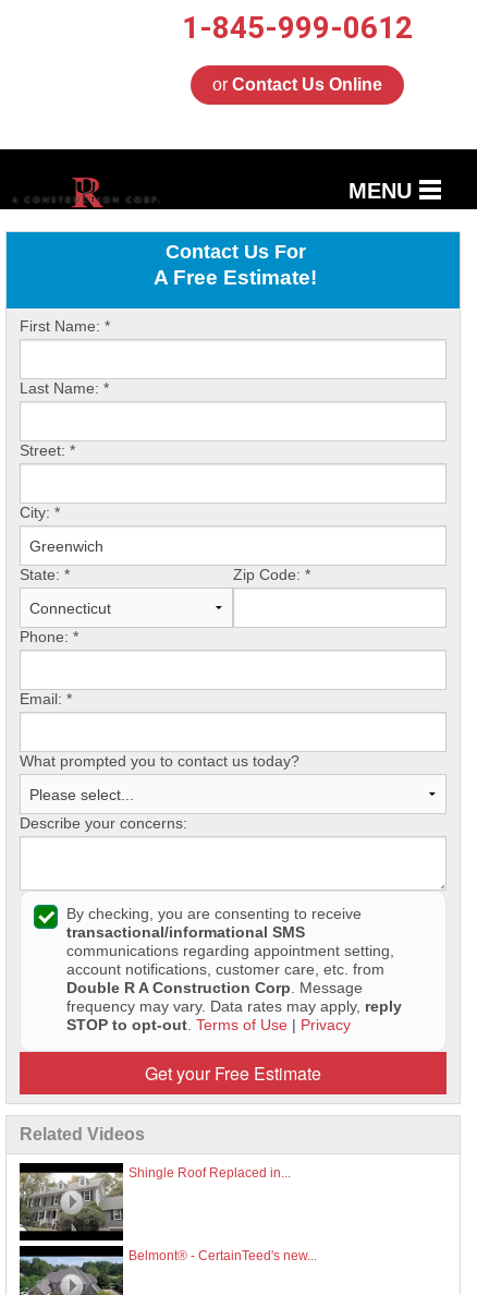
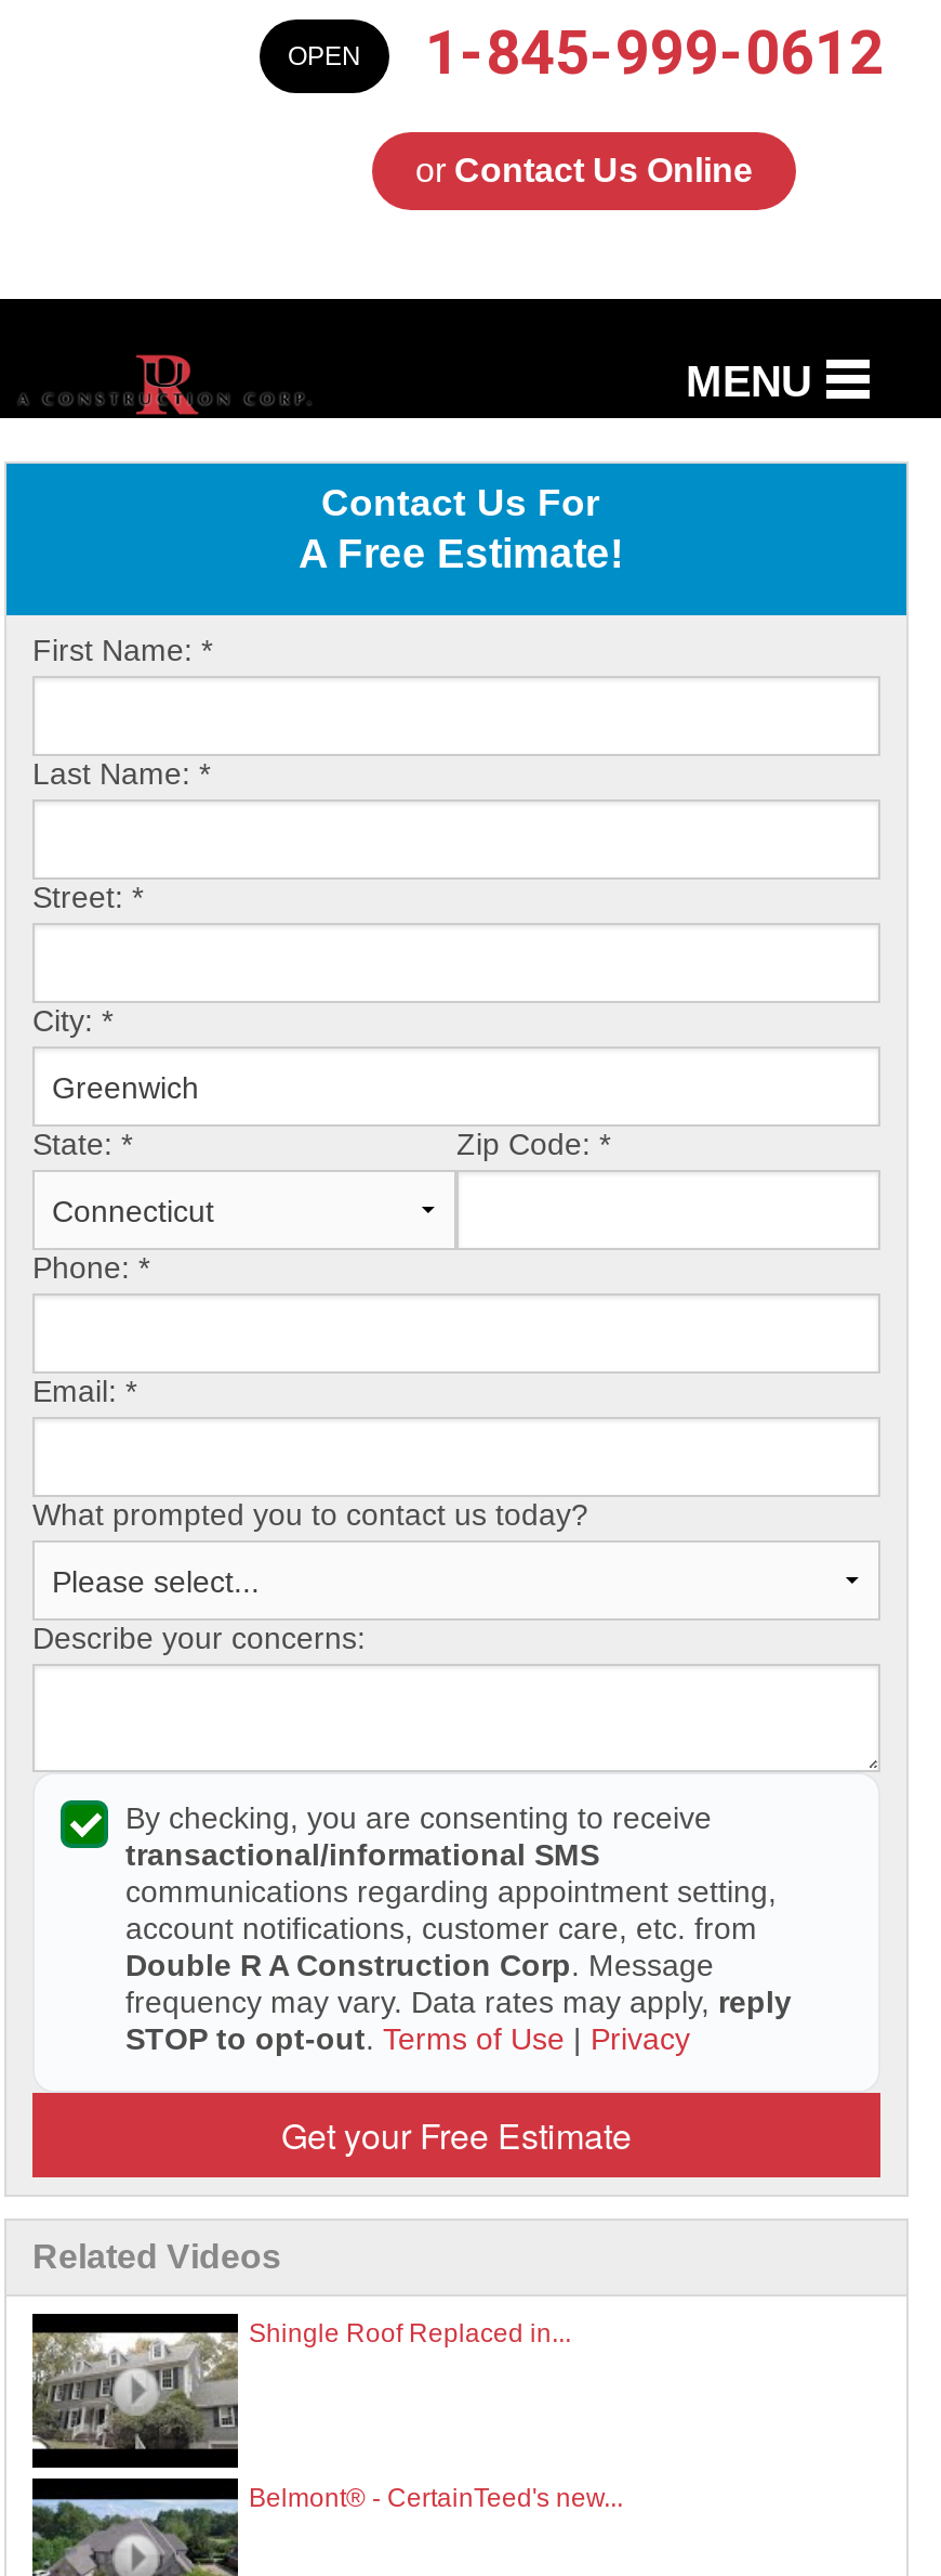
none -> [288,41,361,71] OPEN

